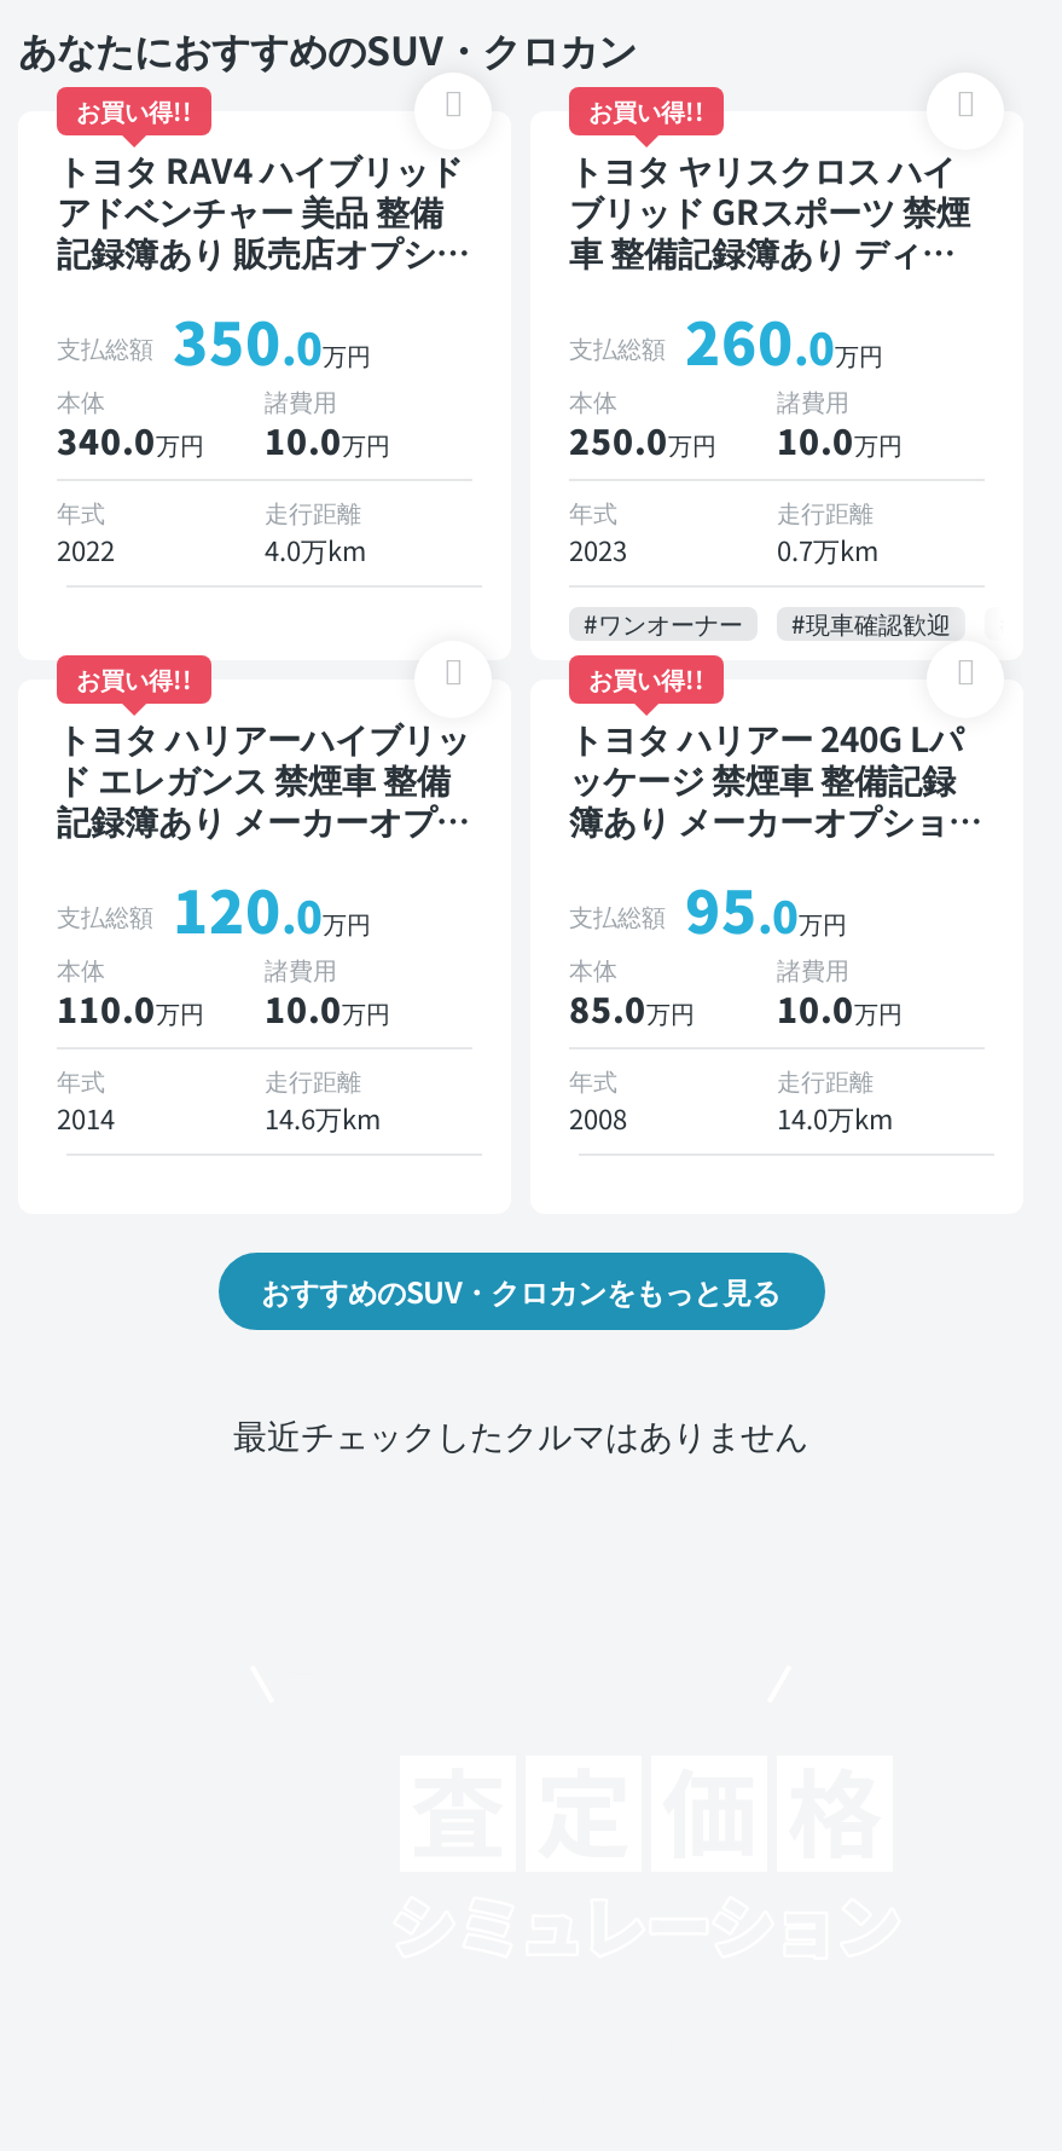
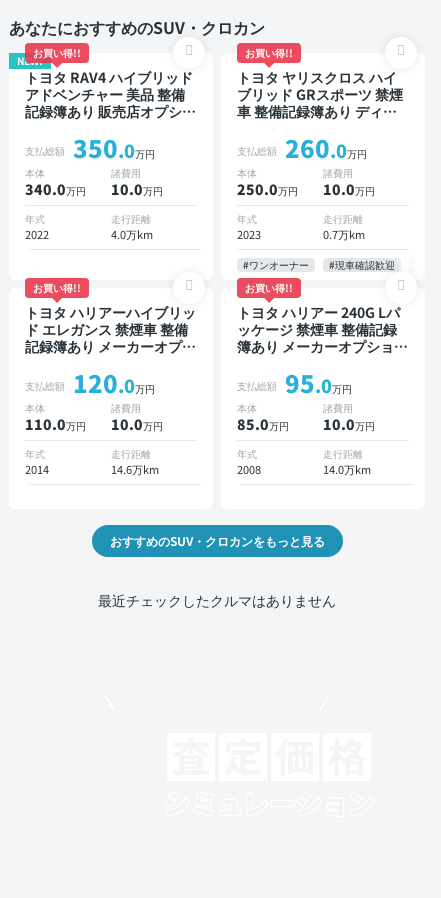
none -> [17,53,43,68] NEW!

